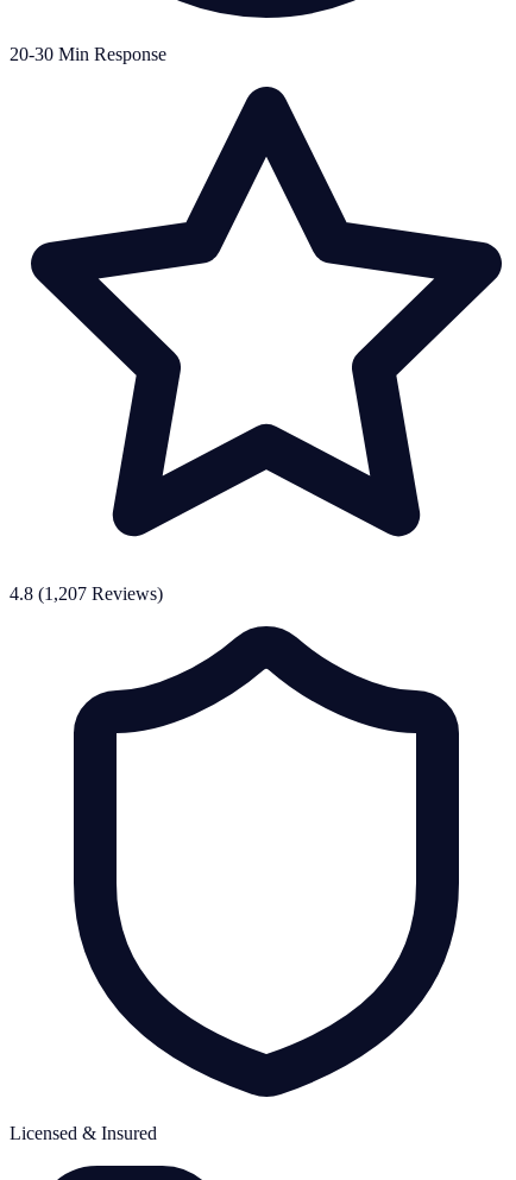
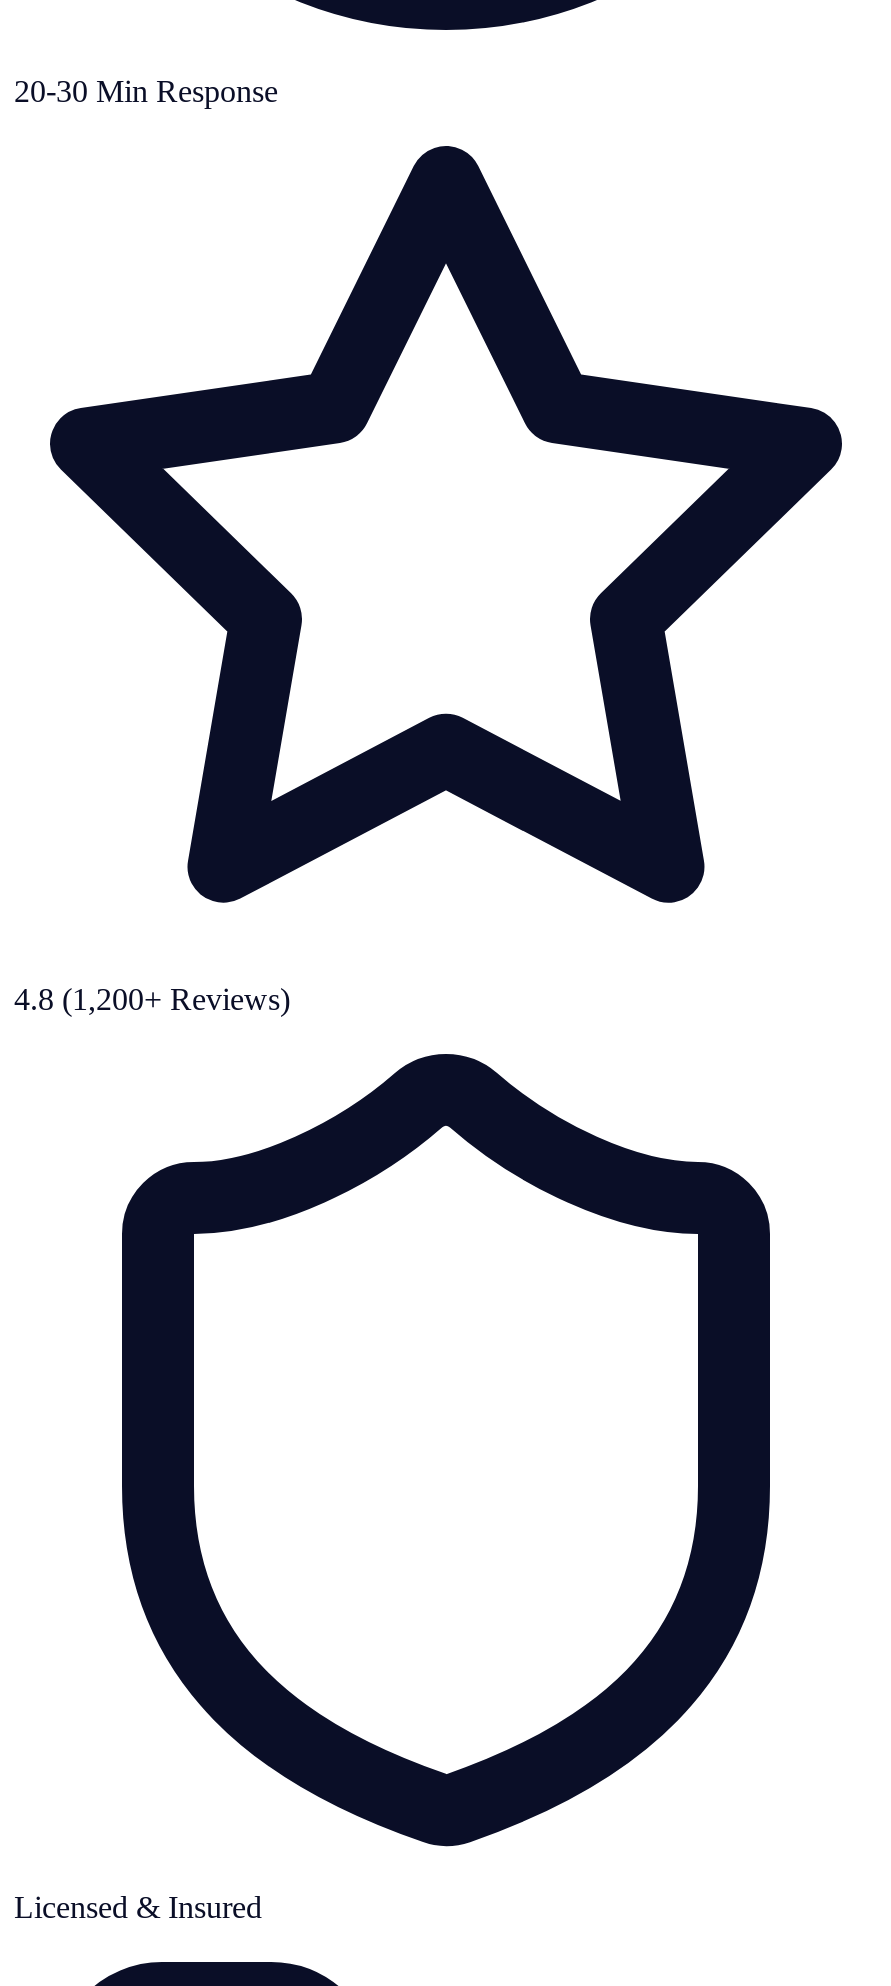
[10,583,163,603] 4.8 (1,207 Reviews) -> [14,982,290,1016] 4.8 (1,200+ Reviews)

